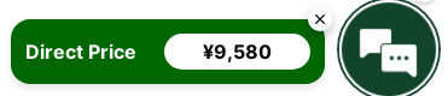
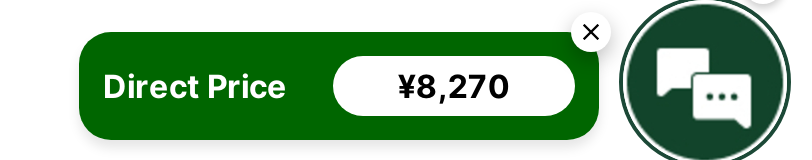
[203,40,271,64] ¥9,580 -> [398,66,510,106] ¥8,270

